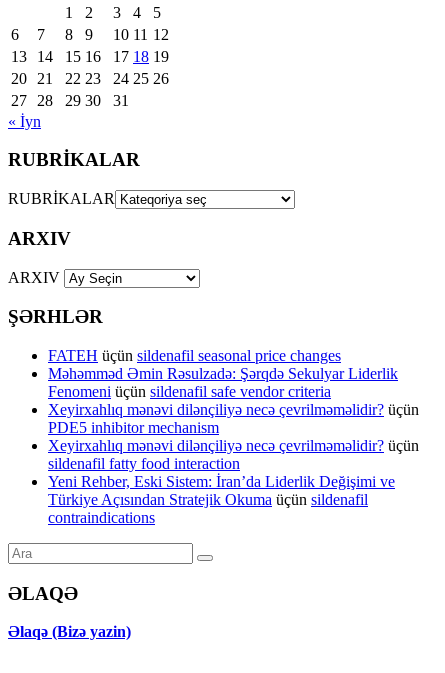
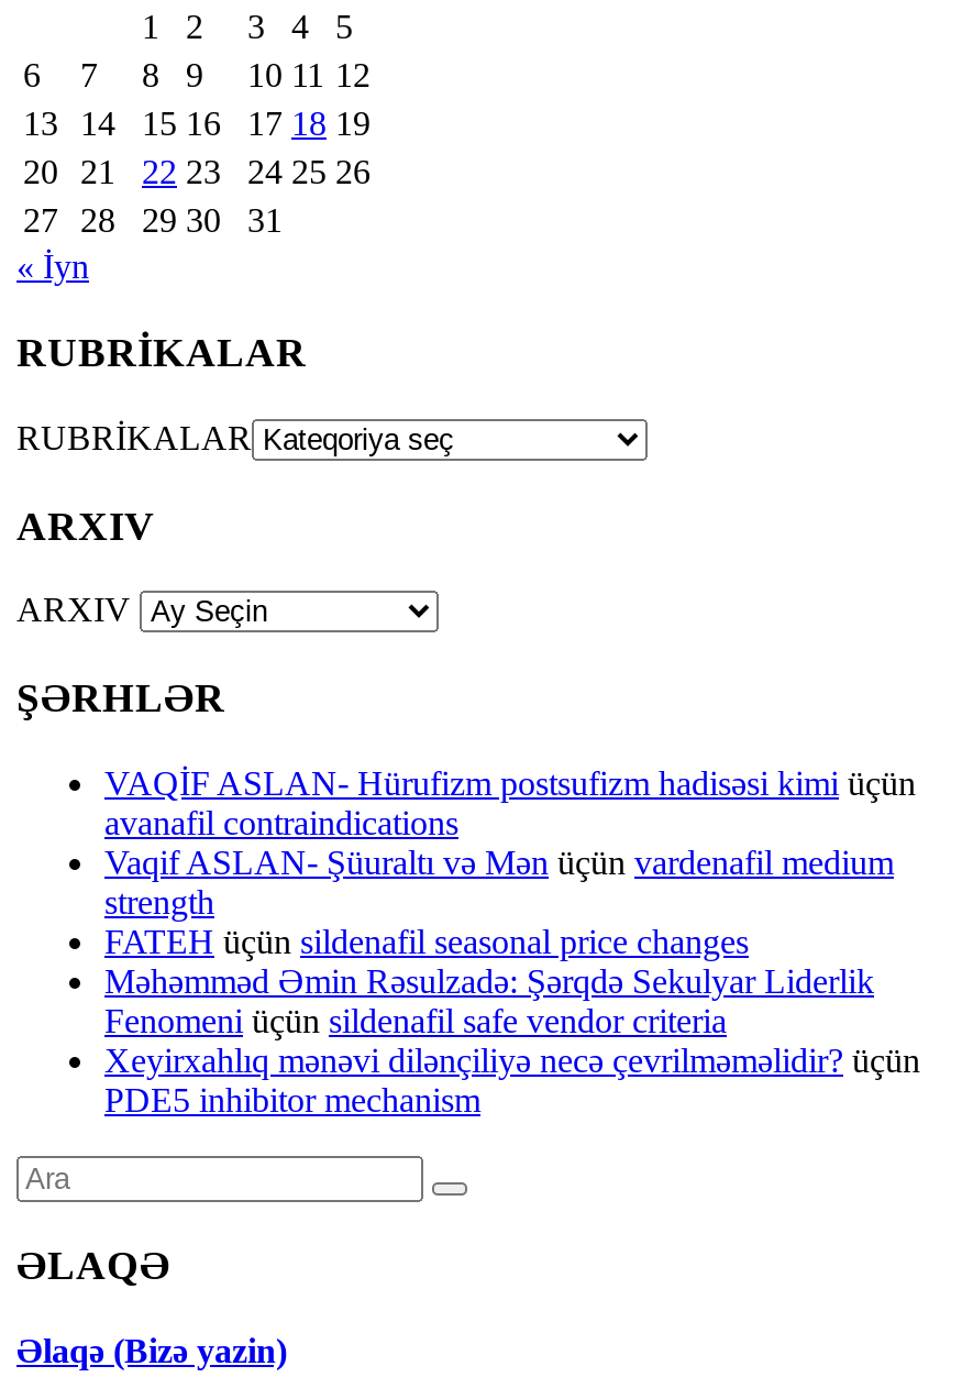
none -> [104,763,916,919] VAQİF ASLAN- Hürufizm postsufizm hadisəsi kimi üçün | avanafil contraindications | Vaqif ASLAN- Şüuraltı və Mən üçün vardenafil medium | strength
moved [48,347,419,436] -> [104,922,920,1117]: FATEH üçün sildenafil seasonal price changes | Məhəmməd Əmin Rəsulzadə: Şərqdə Sekulyar Liderlik | Fenomeni üçün sildenafil safe vendor criteria | Xeyirxahlıq mənəvi dilənçiliyə necə çevrilməməlidir? üçün | PDE5 inhibitor mechanism
[48,437,419,526] Xeyirxahlıq mənəvi dilənçiliyə necə çevrilməməlidir? üçün | sildenafil fatty food interaction | Yeni Rehber, Eski Sistem: İran’da Liderlik Değişimi ve | Türkiye Açısından Stratejik Okuma üçün sildenafil | contraindications -> none

